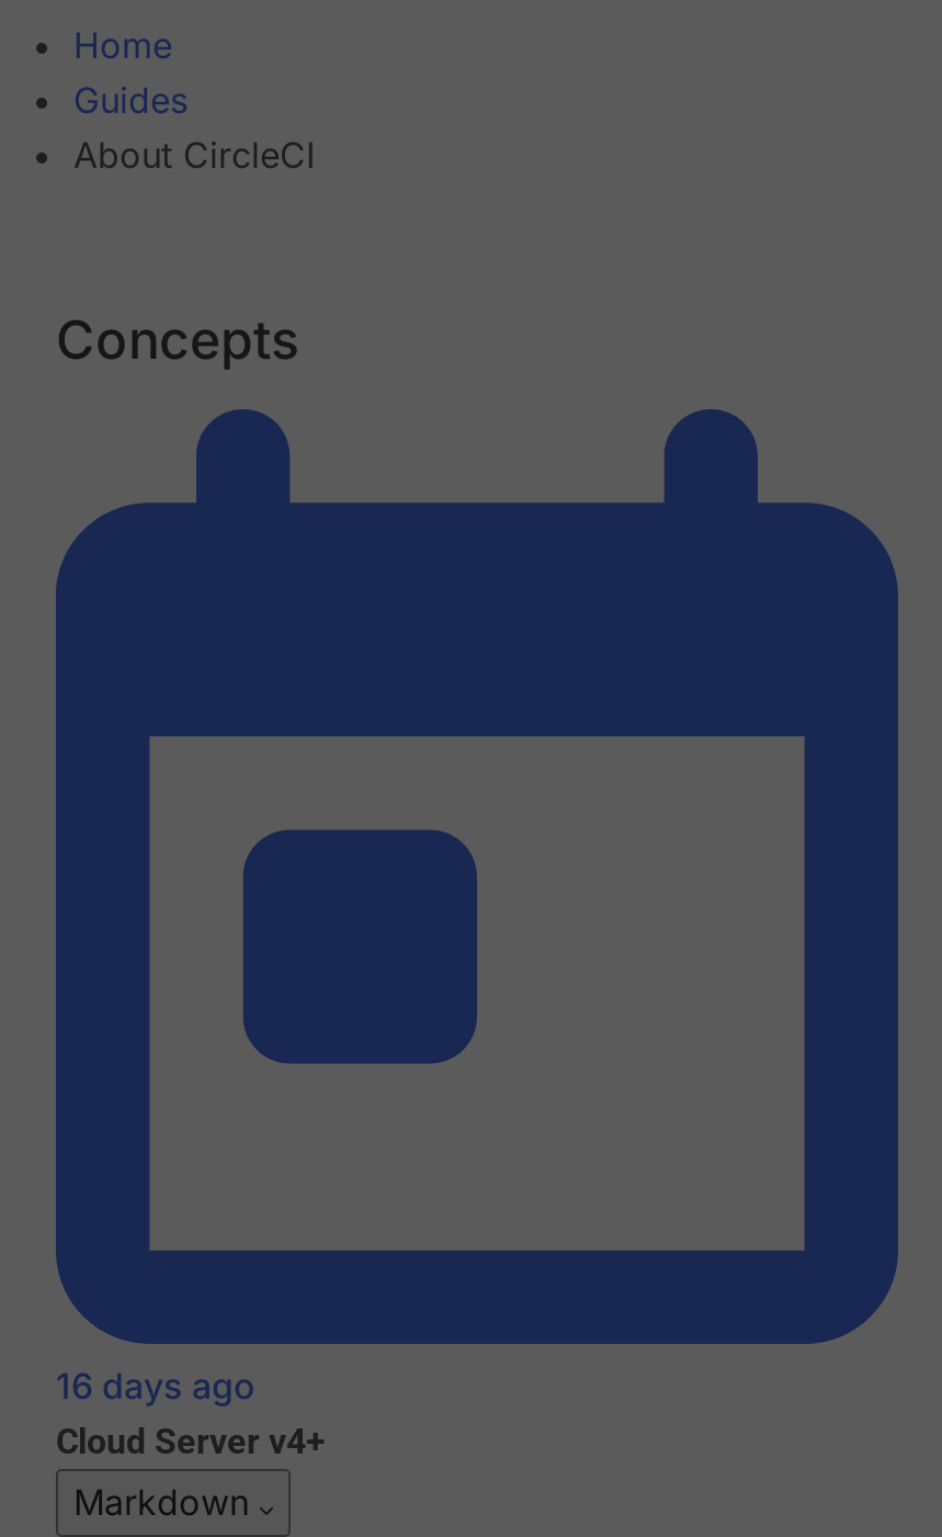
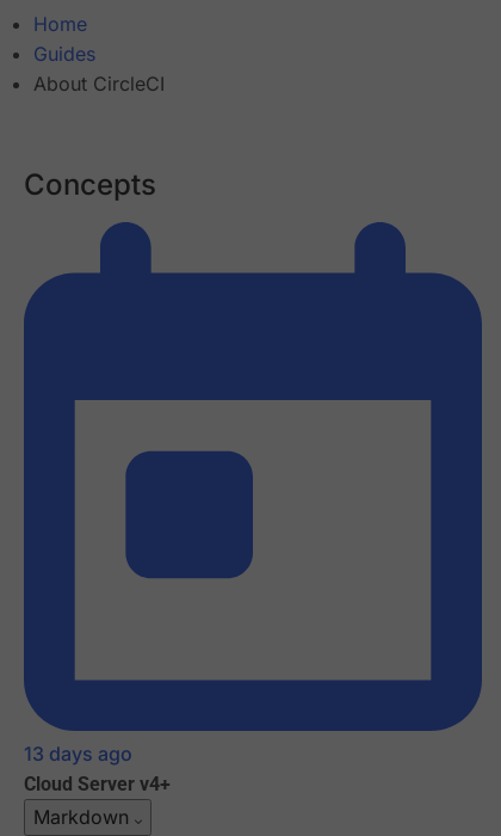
[56,1365,256,1409] 16 days ago -> [24,742,132,766] 13 days ago

